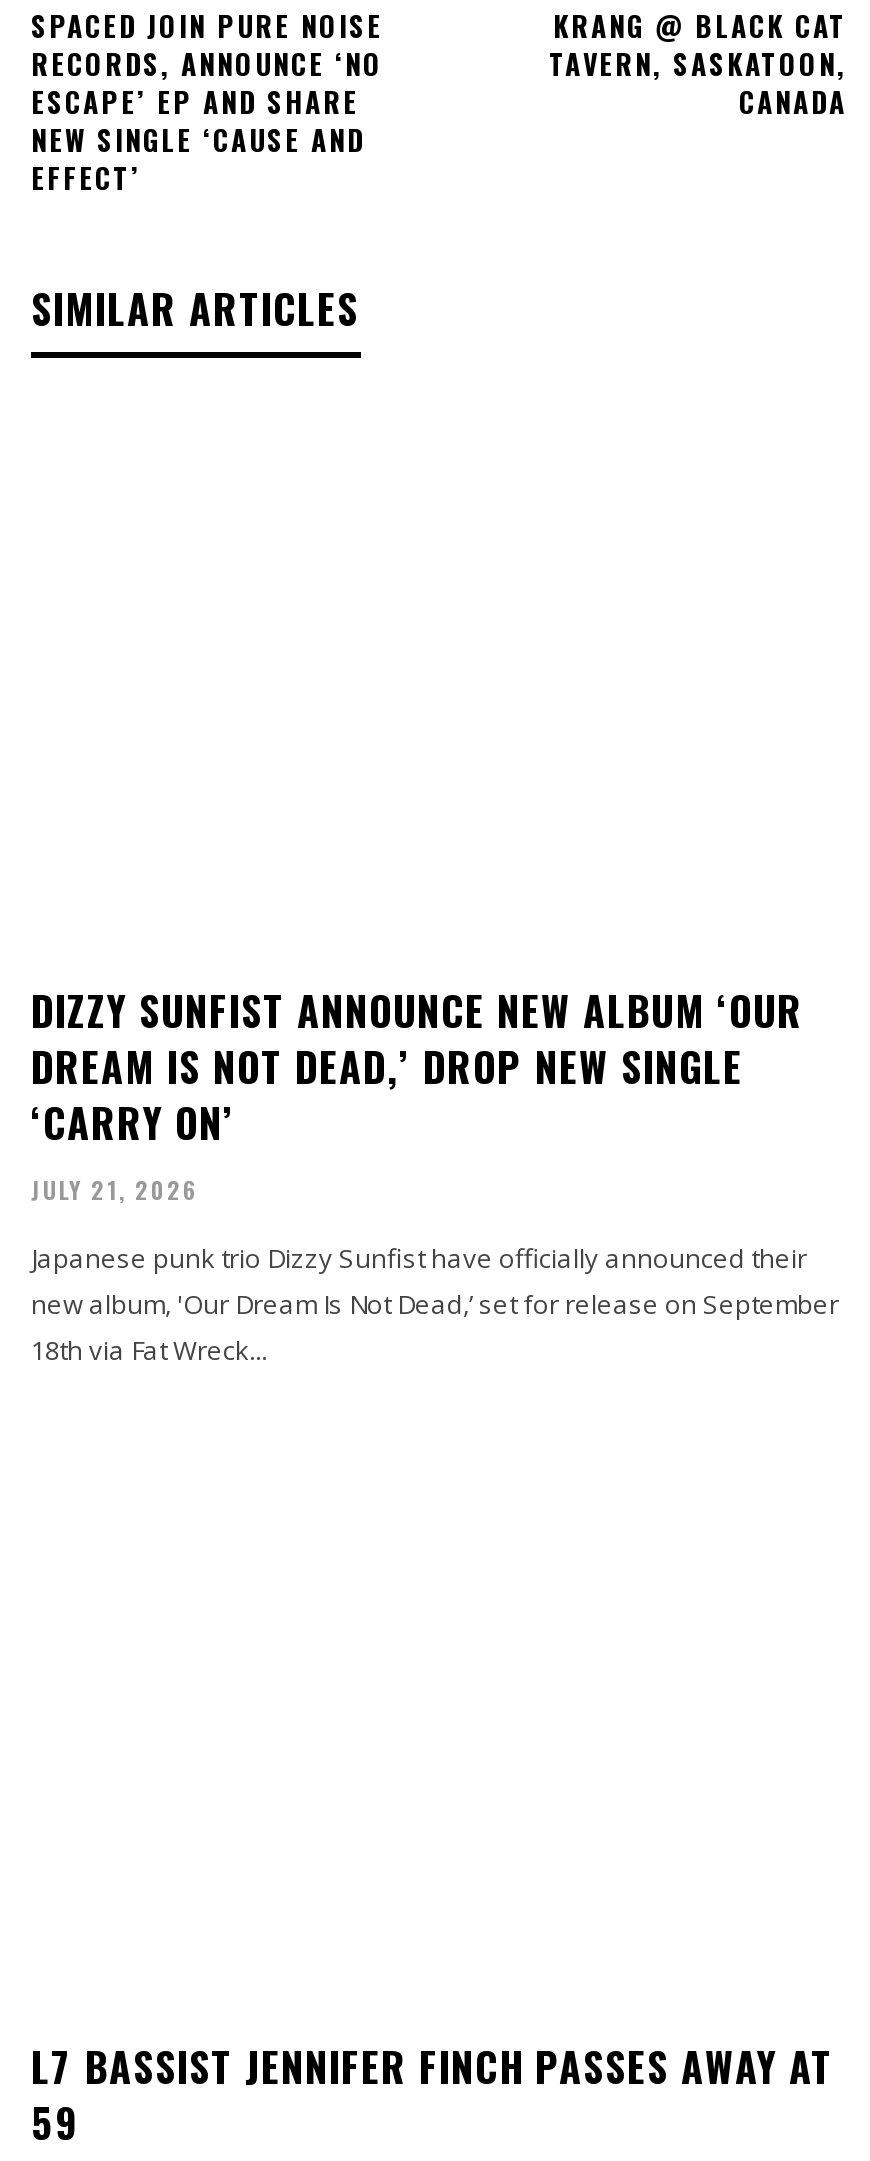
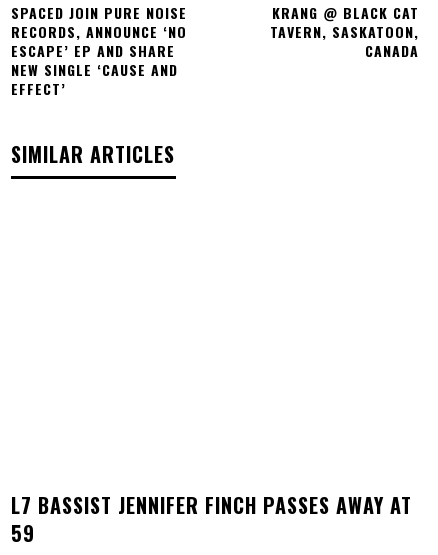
[31,979,839,1367] DIZZY SUNFIST ANNOUNCE NEW ALBUM ‘OUR | DREAM IS NOT DEAD,’ DROP NEW SINGLE | ‘CARRY ON’ | JULY 21, 2026 | Japanese punk trio Dizzy Sunfist have officially announced their | new album, 'Our Dream Is Not Dead,’ set for release on September | 18th via Fat Wreck... -> none

